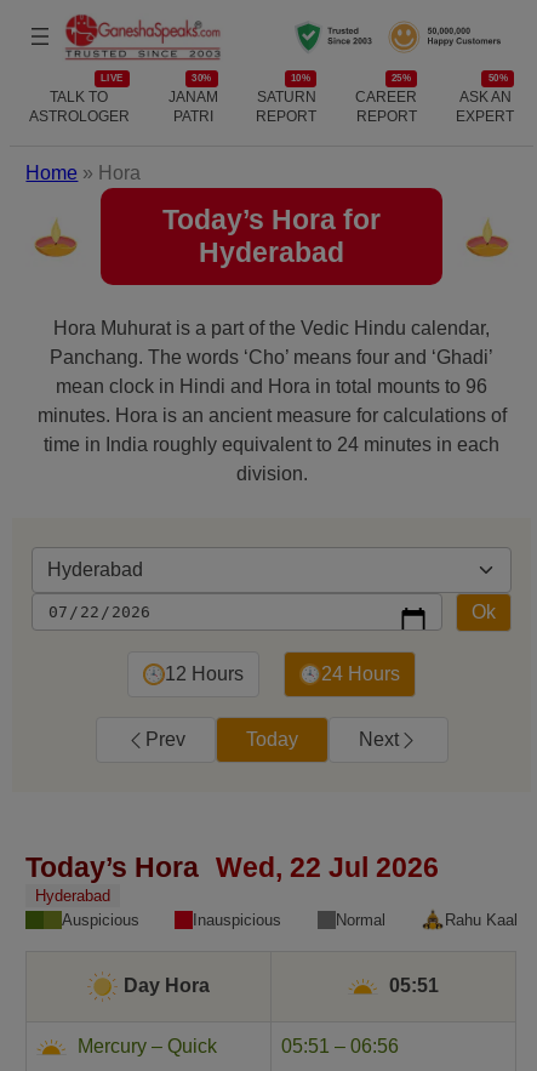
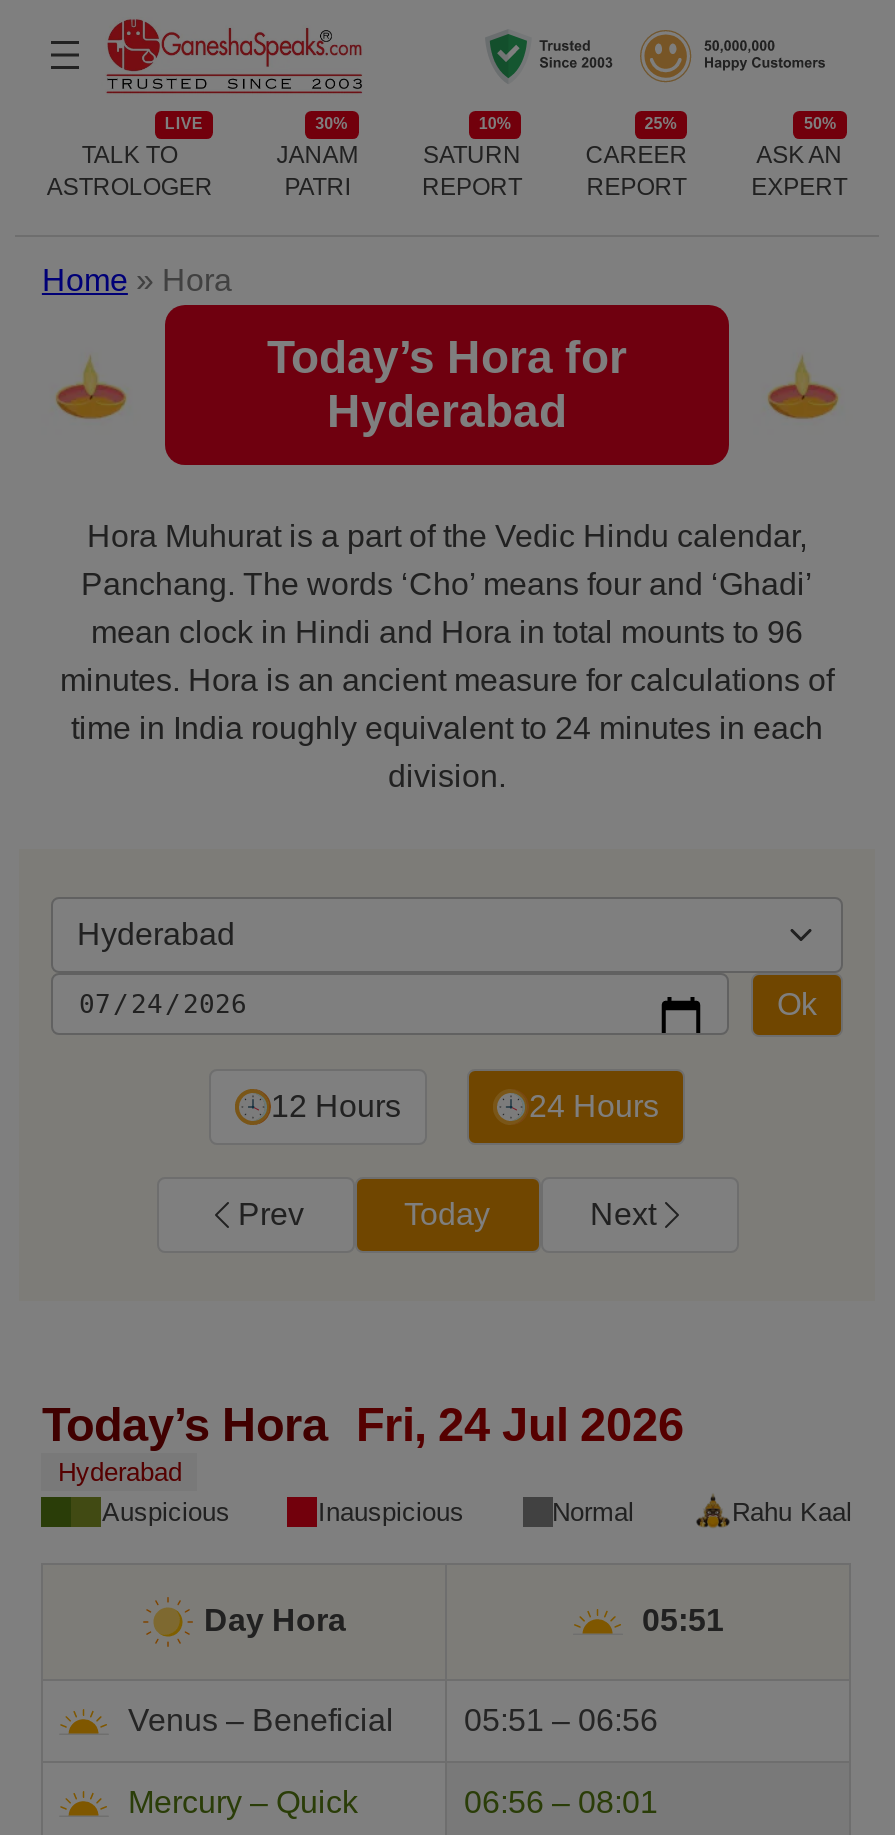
[26,851,439,883] Today’s Hora Wed, 22 Jul 2026 -> [42,1399,684,1451] Today’s Hora Fri, 24 Jul 2026
none -> [120,1703,658,1737] Venus – Beneficial | 05:51 – 06:56
[282,1036,399,1056] 05:51 – 06:56 -> [464,1785,658,1819] 06:56 – 08:01

